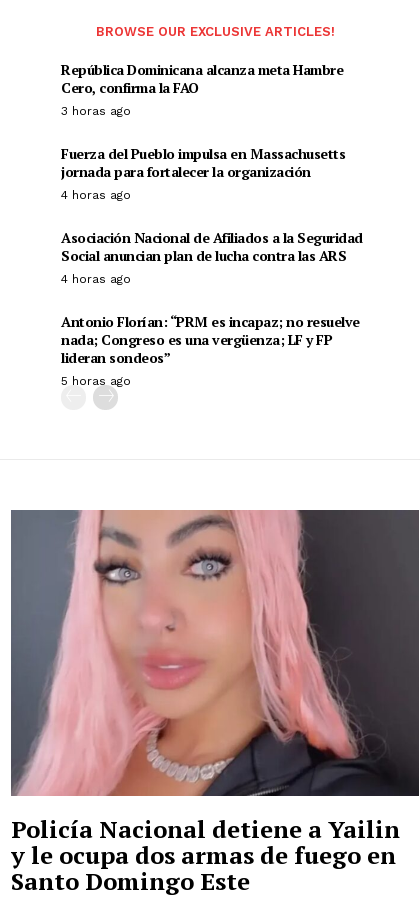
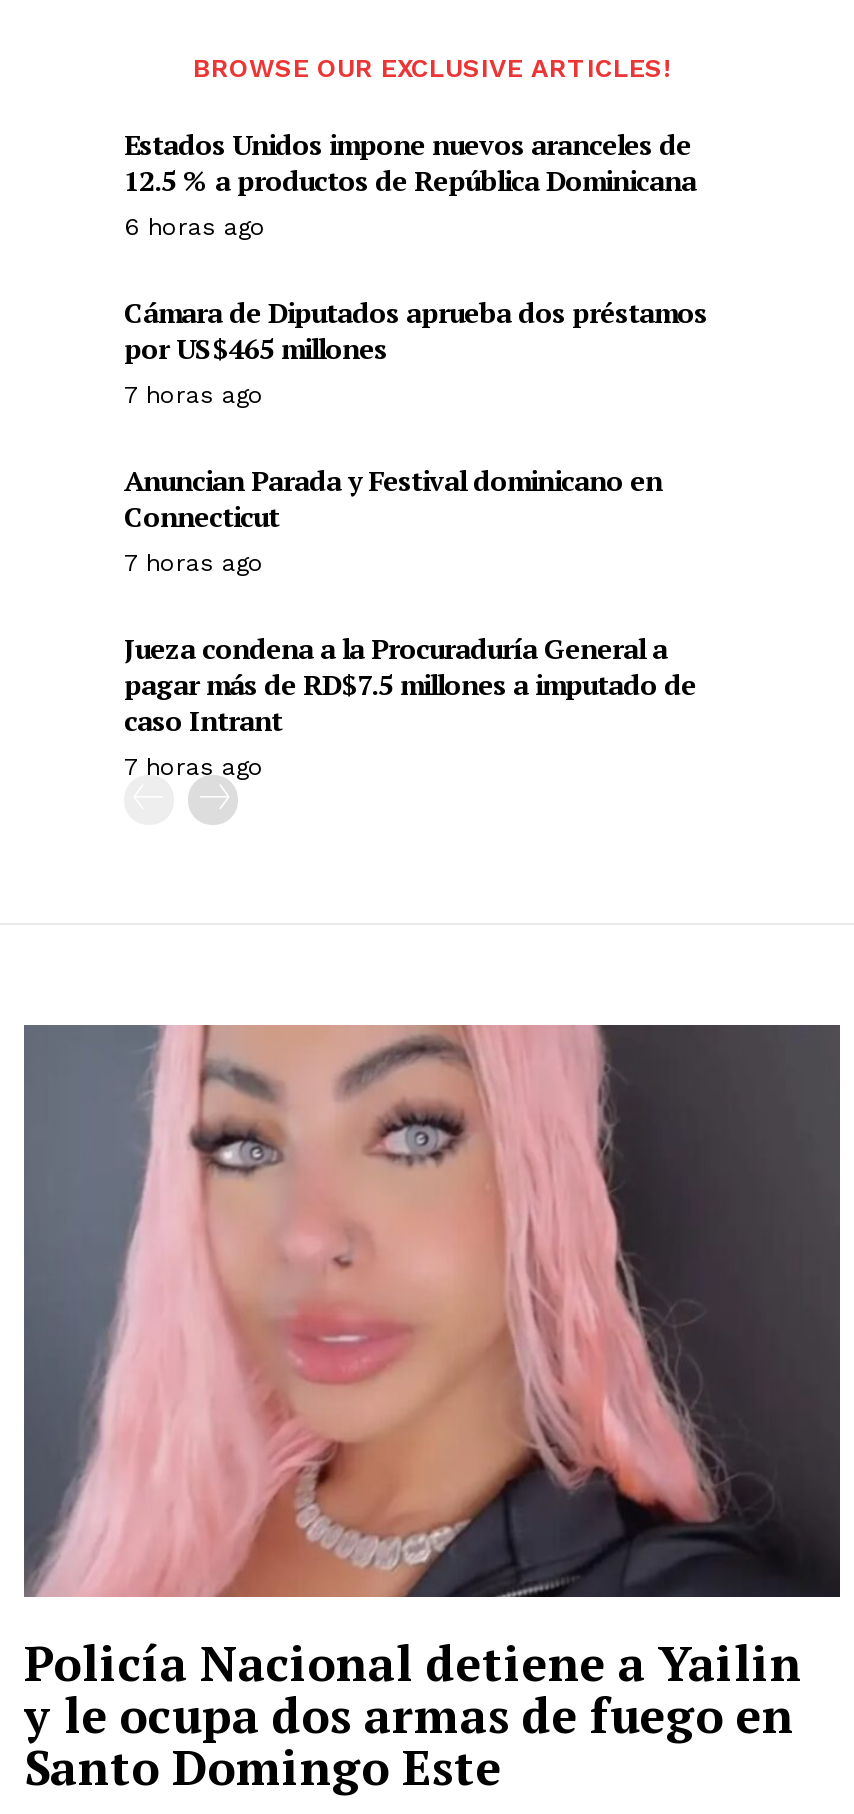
[61,60,343,118] República Dominicana alcanza meta Hambre | Cero, confirma la FAO | 3 horas ago -> [124,125,696,241] Estados Unidos impone nuevos aranceles de | 12.5 % a productos de República Dominicana | 6 horas ago
[61,144,345,202] Fuerza del Pueblo impulsa en Massachusetts | jornada para fortalecer la organización | 4 horas ago -> [124,293,707,409] Cámara de Diputados aprueba dos préstamos | por US$465 millones | 7 horas ago
[61,228,362,286] Asociación Nacional de Afiliados a la Seguridad | Social anuncian plan de lucha contra las ARS | 4 horas ago -> [124,461,662,577] Anuncian Parada y Festival dominicano en | Connecticut | 7 horas ago
[61,312,359,388] Antonio Florían: “PRM es incapaz; no resuelve | nada; Congreso es una vergüenza; LF y FP | lideran sondeos” | 5 horas ago -> [124,629,696,781] Jueza condena a la Procuraduría General a | pagar más de RD$7.5 millones a imputado de | caso Intrant | 7 horas ago

